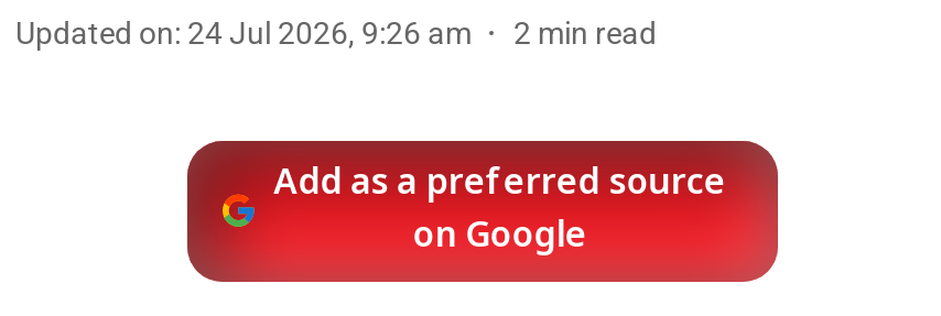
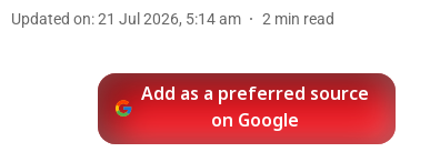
[15,15,472,50] Updated on: 24 Jul 2026, 9:26 am -> [11,10,241,28] Updated on: 21 Jul 2026, 5:14 am

